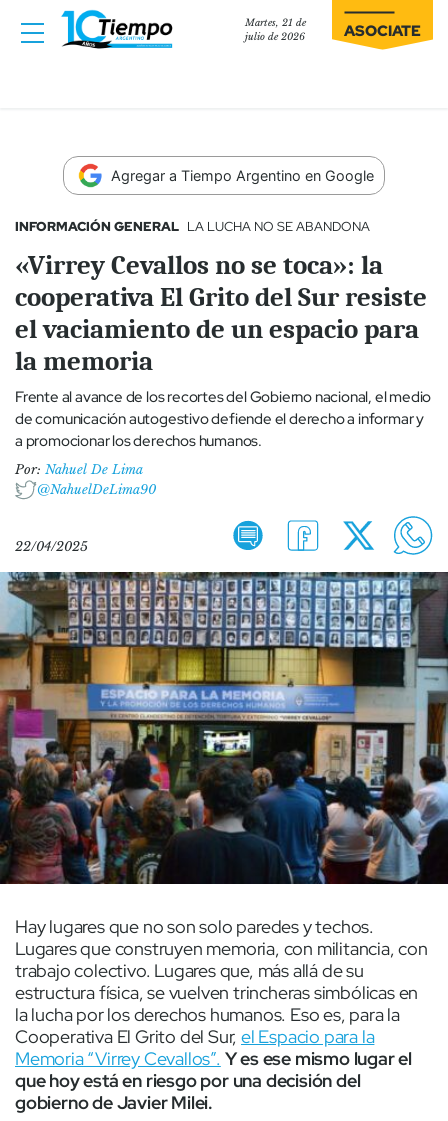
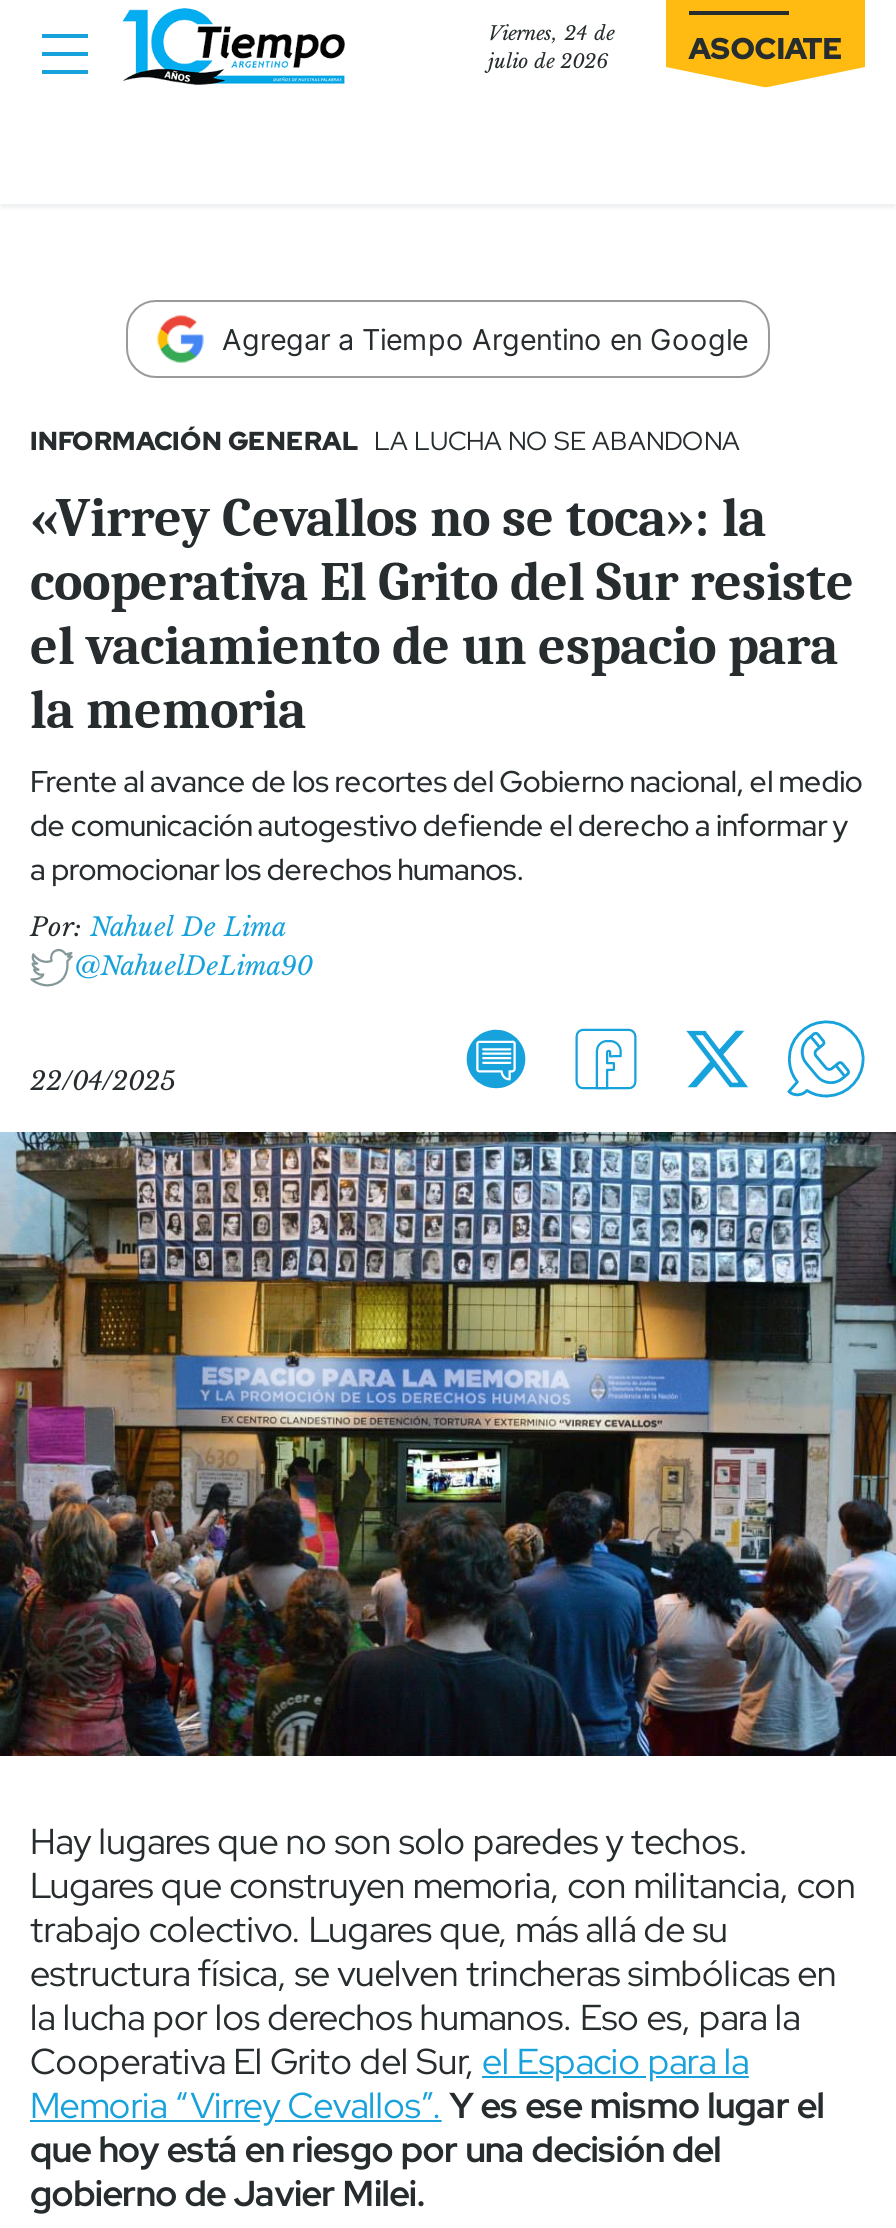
[245,17,306,29] Martes, 21 de -> [488,22,614,46] Viernes, 24 de

